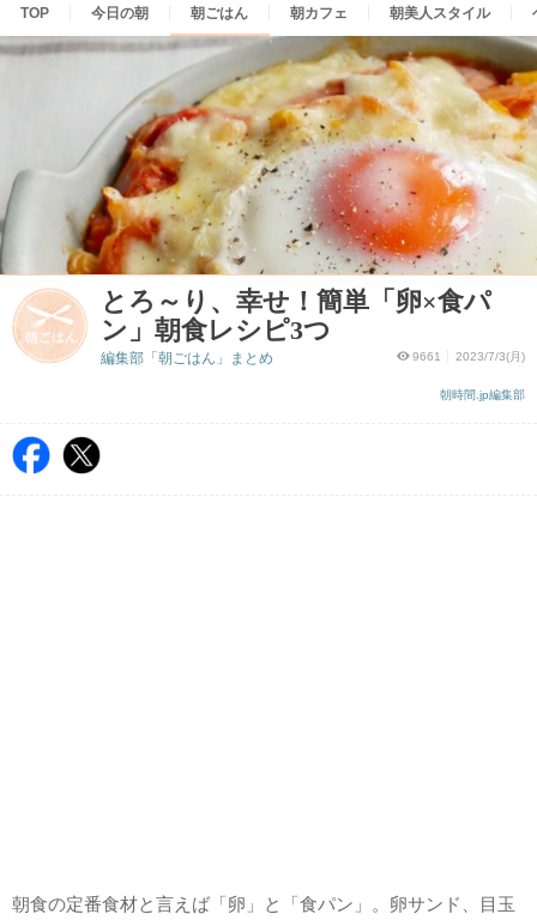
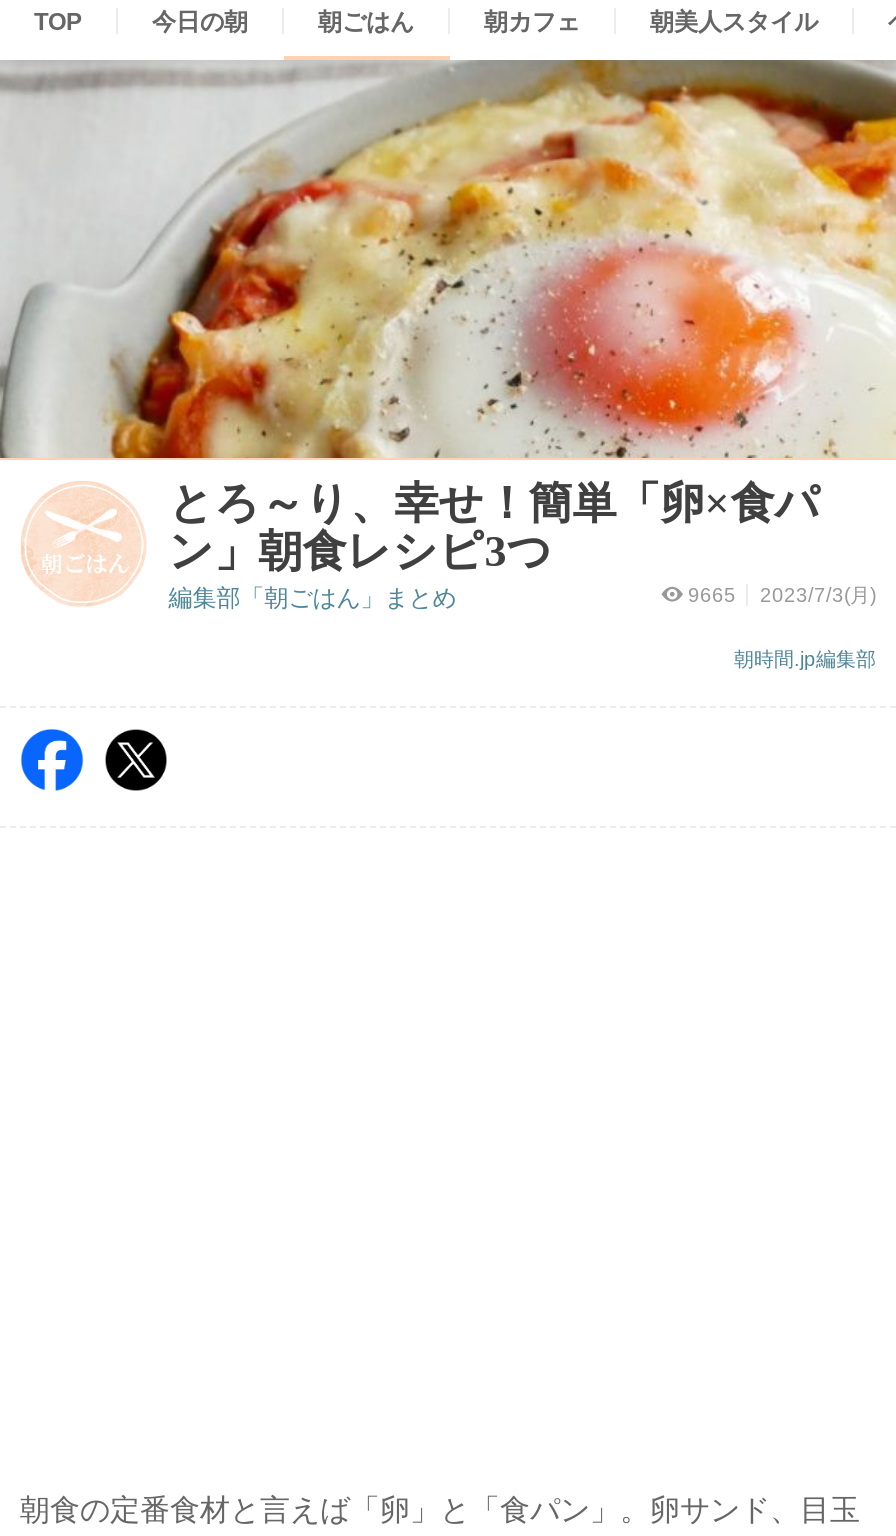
[412,350,525,363] 9661 2023/7/3(月) -> [688,584,876,606] 9665 2023/7/3(月)

